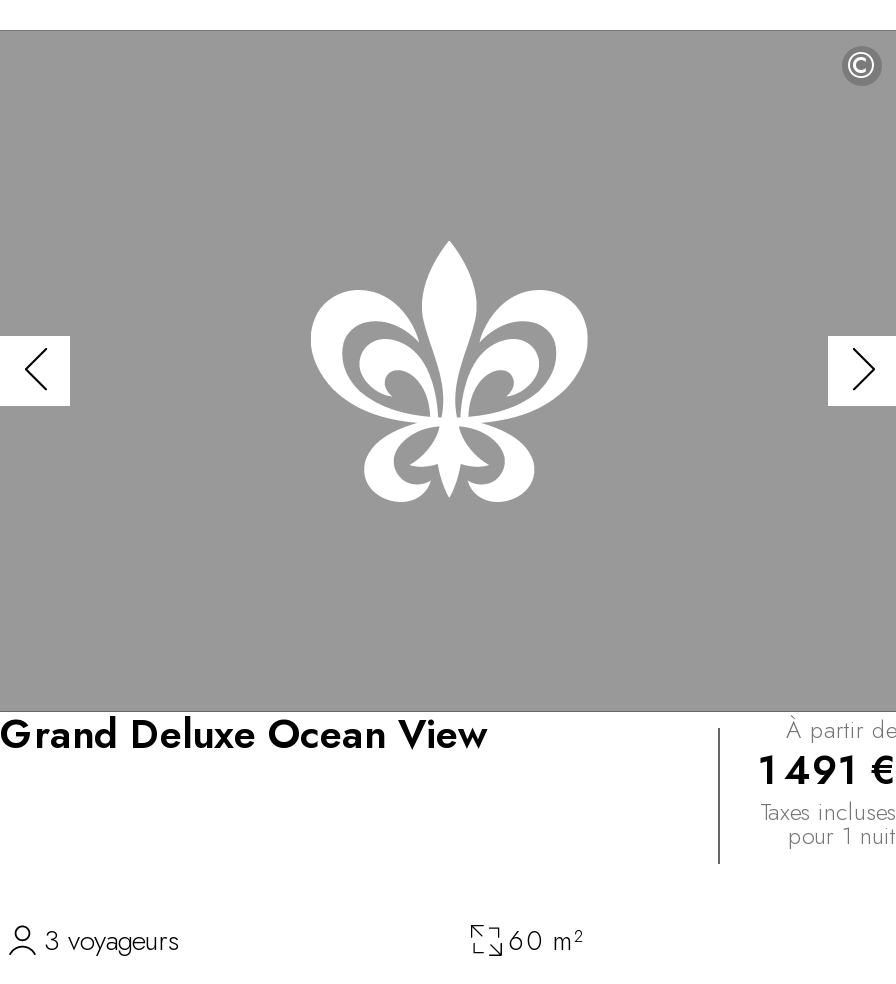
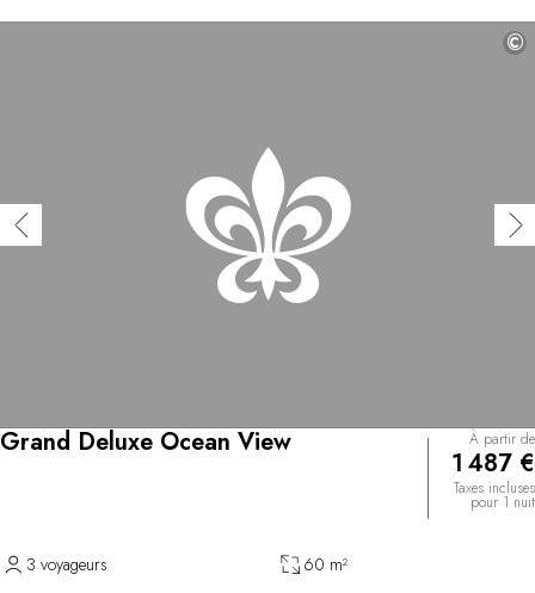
[758,742,896,800] 1 491 € -> [451,446,535,481] 1 487 €

